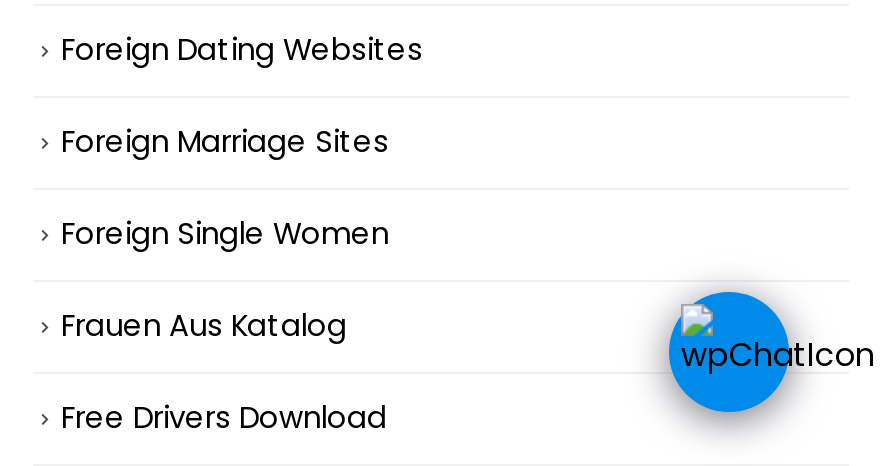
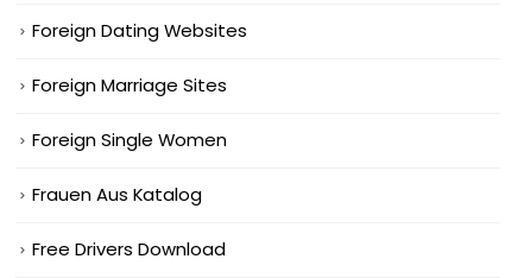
[657,288,875,432] [image] -> none

